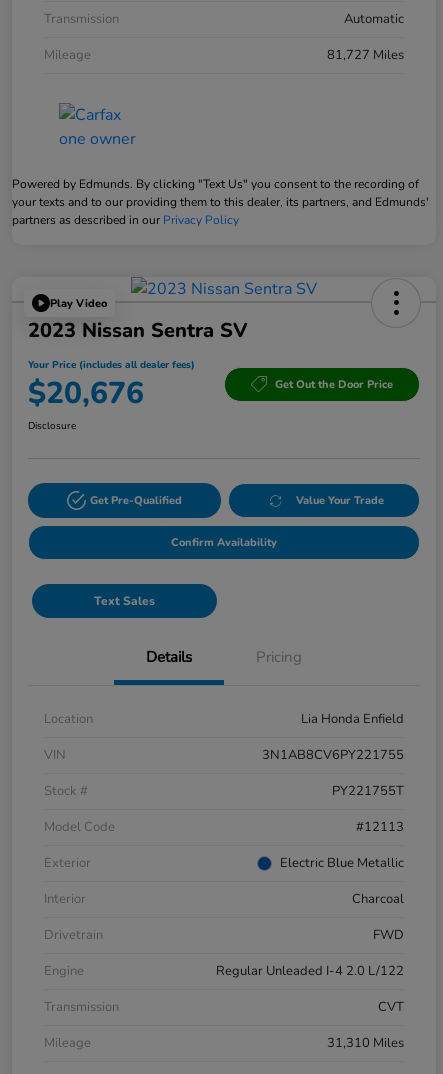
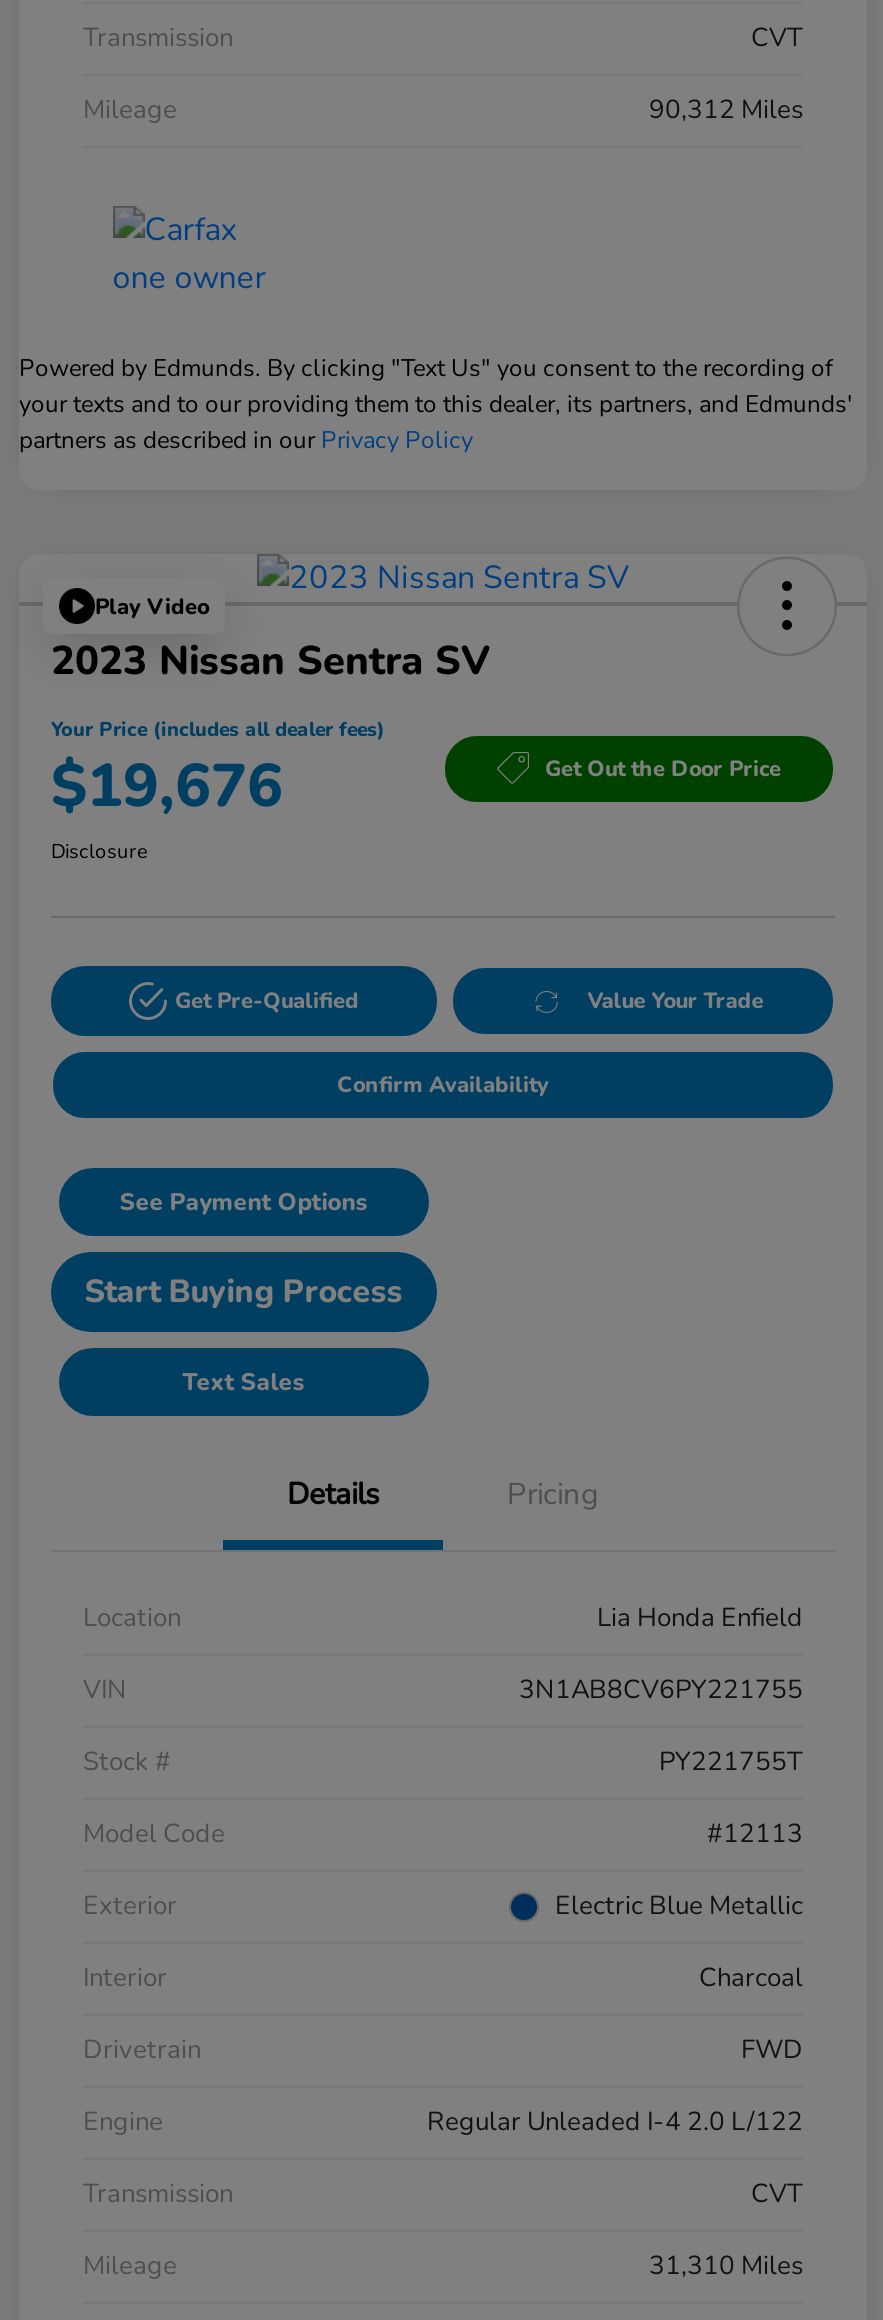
[344,10,404,28] Automatic -> [751,20,803,56] CVT
[327,46,404,64] 81,727 Miles -> [649,92,803,128] 90,312 Miles
[28,373,144,414] $20,676 -> [51,746,283,828] $19,676
none -> [85,1186,403,1314] See Payment Options | Start Buying Process

